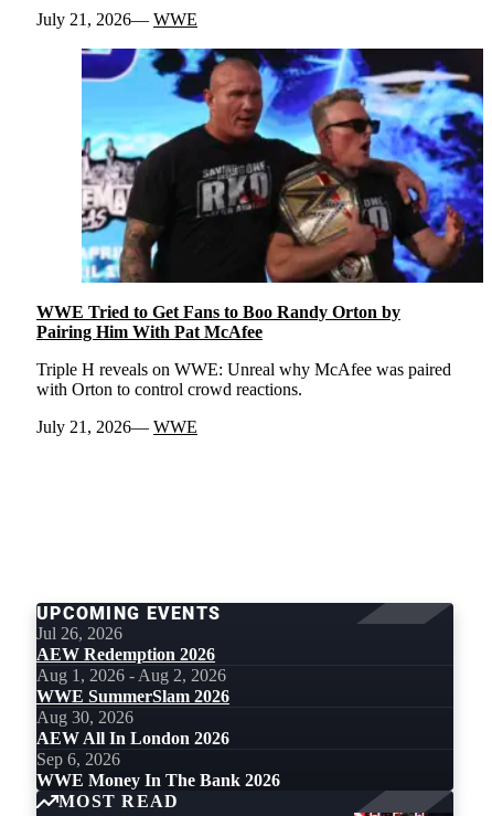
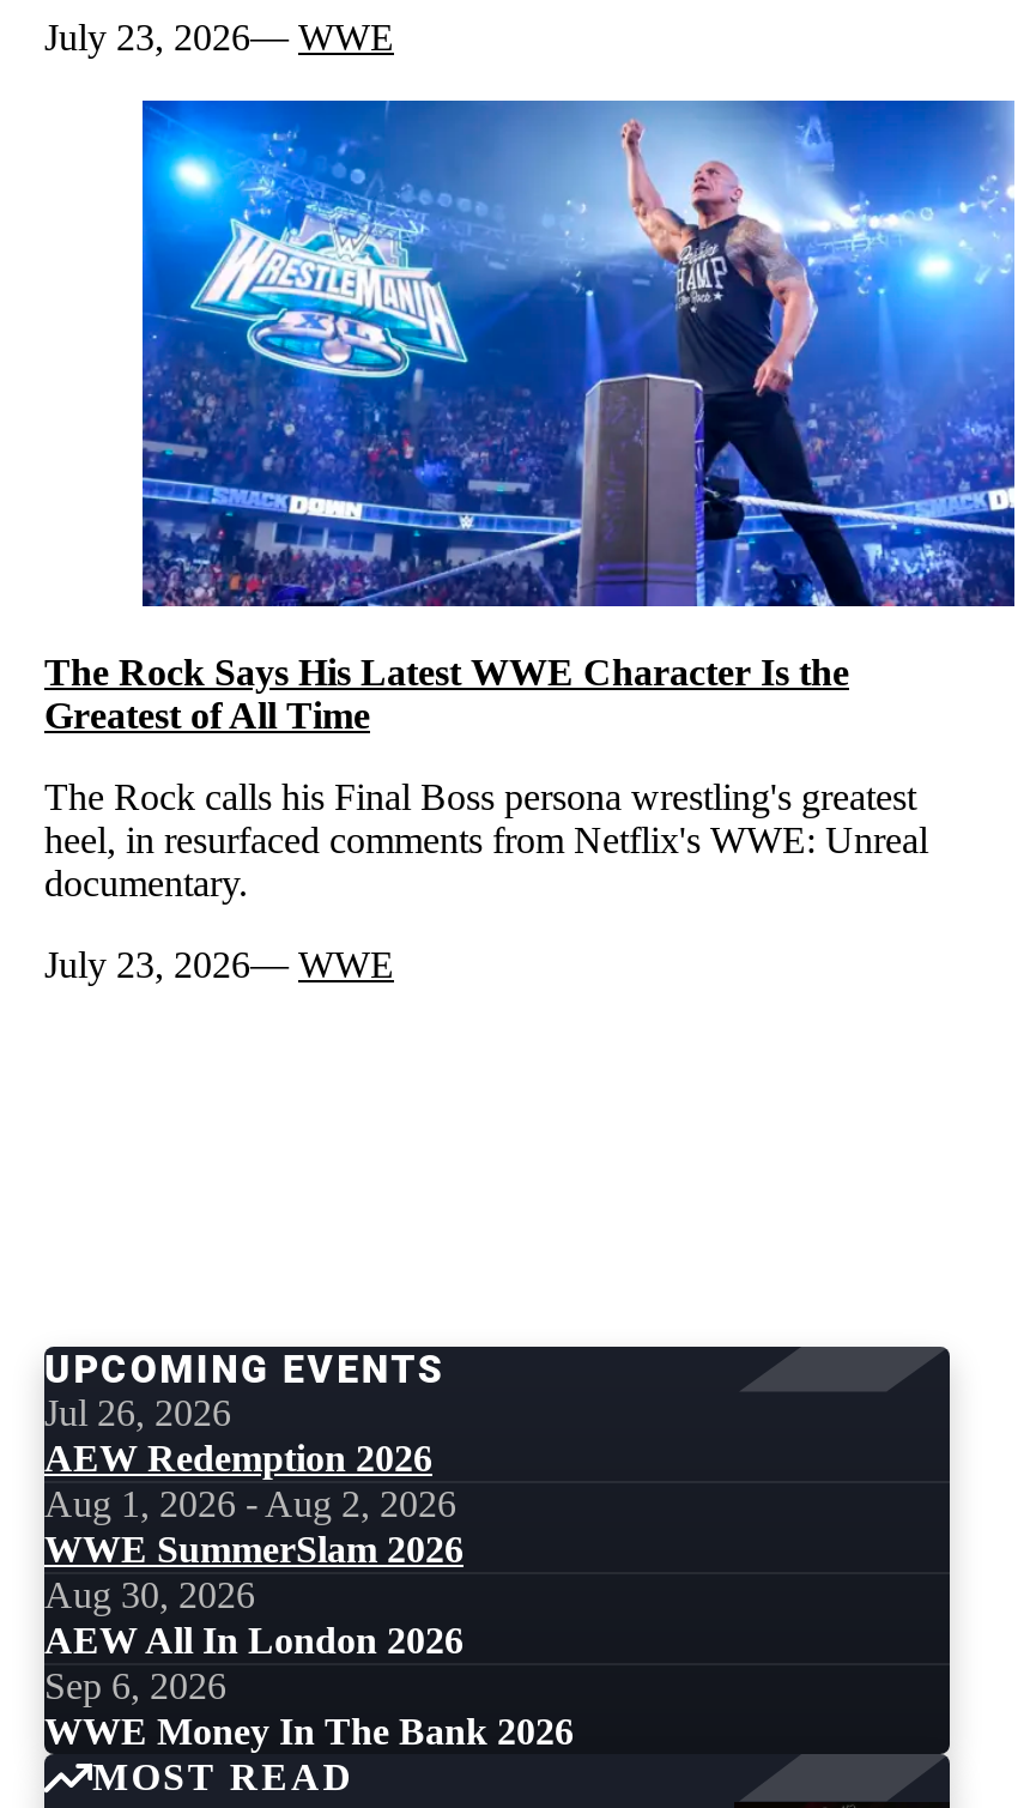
[36,10,197,29] July 21, 2026 WWE -> [44,17,394,57] July 23, 2026 WWE
[36,47,484,341] [image] | WWE Tried to Get Fans to Boo Randy Orton by | Pairing Him With Pat McAfee -> [44,98,1017,735] [image] | The Rock Says His Latest WWE Character Is the | Greatest of All Time
[36,360,451,399] Triple H reveals on WWE: Unreal why McAfee was paired | with Orton to control crowd reactions. -> [44,776,928,903] The Rock calls his Final Boss persona wrestling's greatest | heel, in resurfaced comments from Netflix's WWE: Unreal | documentary.
[36,417,197,436] July 21, 2026 WWE -> [44,943,394,984] July 23, 2026 WWE

